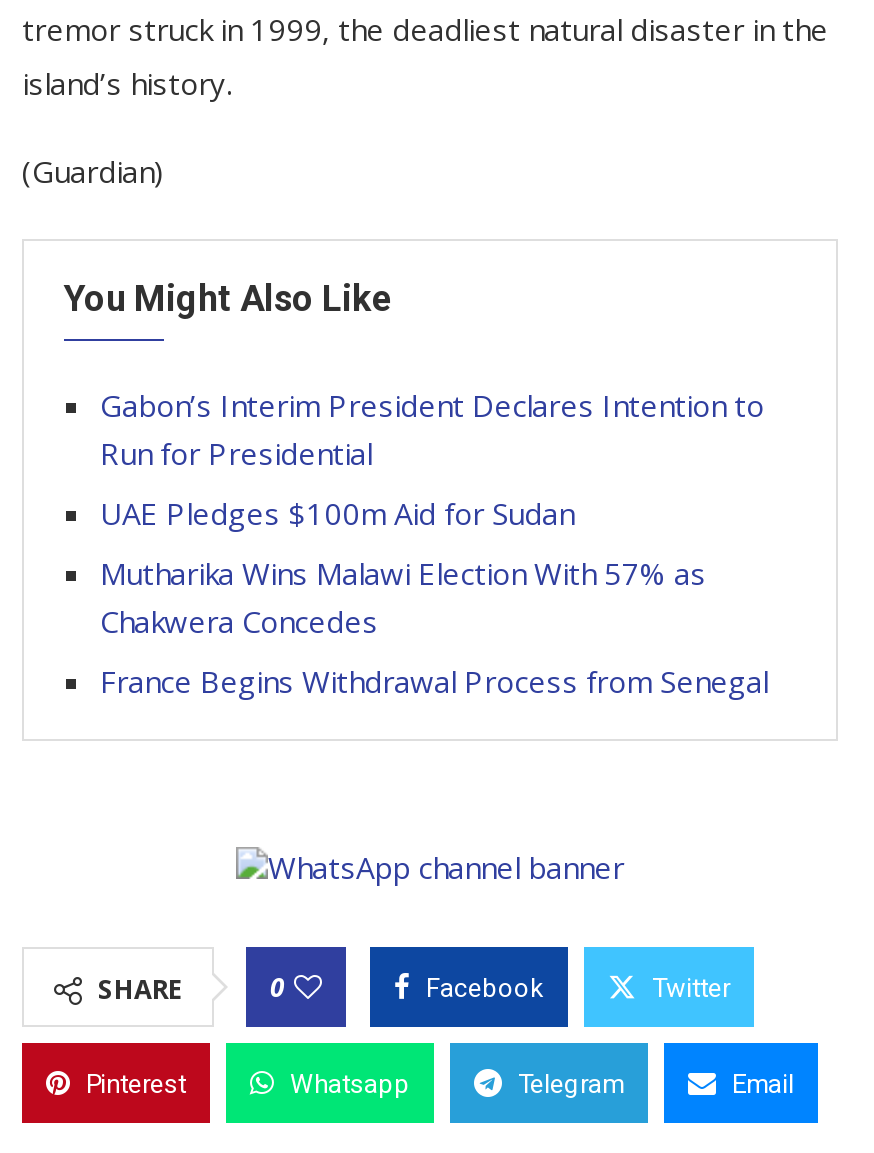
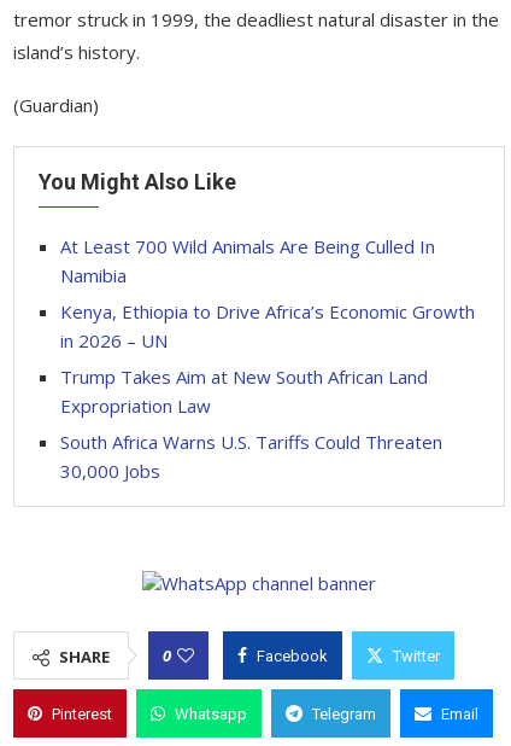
[100,385,764,473] Gabon’s Interim President Declares Intention to | Run for Presidential -> [60,234,435,287] At Least 700 Wild Animals Are Being Culled In | Namibia
[100,493,574,533] UAE Pledges $100m Aid for Sudan -> [60,299,475,352] Kenya, Ethiopia to Drive Africa’s Economic Growth | in 2026 – UN
[100,553,706,641] Mutharika Wins Malawi Election With 57% as | Chakwera Concedes -> [60,365,428,418] Trump Takes Aim at New South African Land | Expropriation Law
[100,661,768,701] France Begins Withdrawal Process from Senegal -> [60,430,442,483] South Africa Warns U.S. Tariffs Could Threaten | 30,000 Jobs

